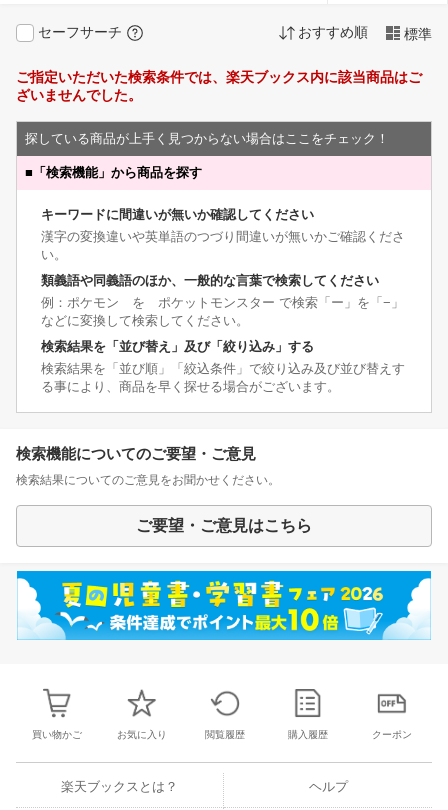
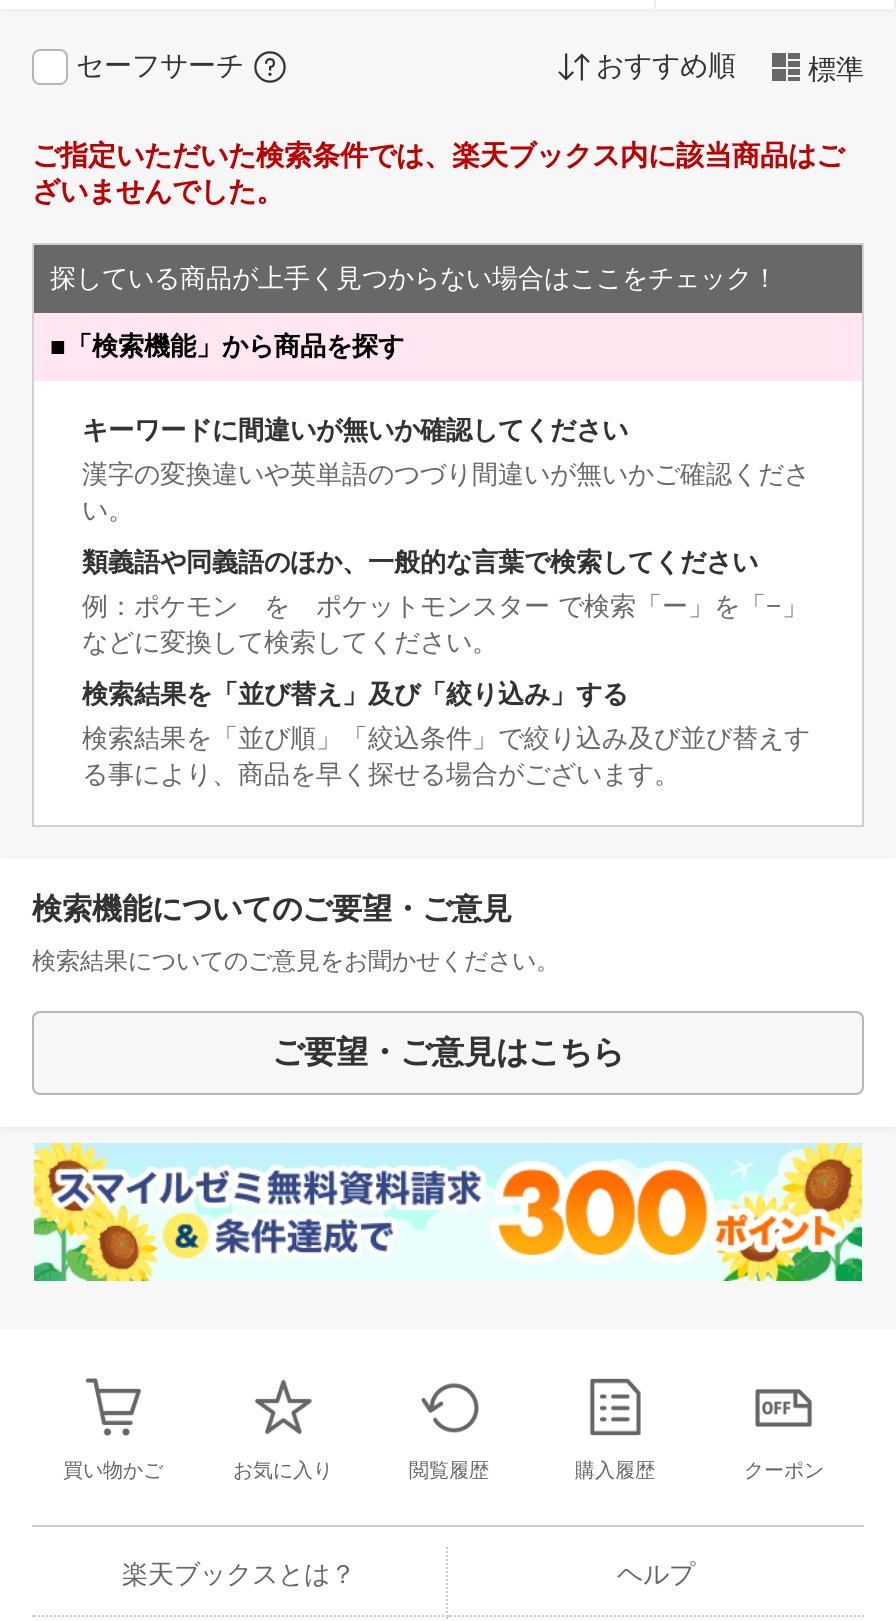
[16,570,432,641] [image] -> [32,1141,864,1283] [image]

